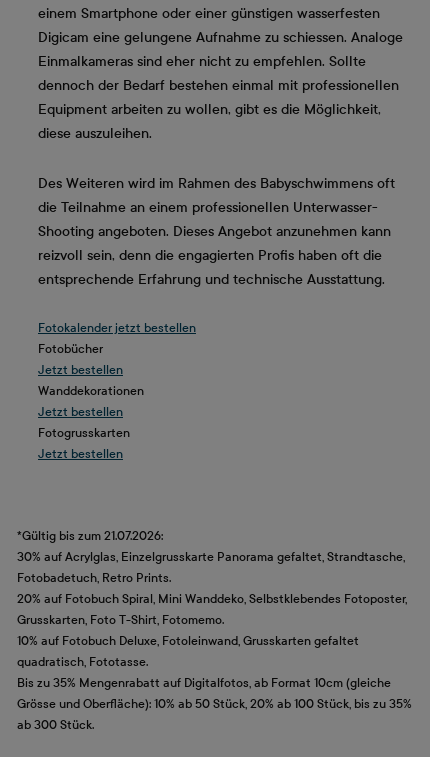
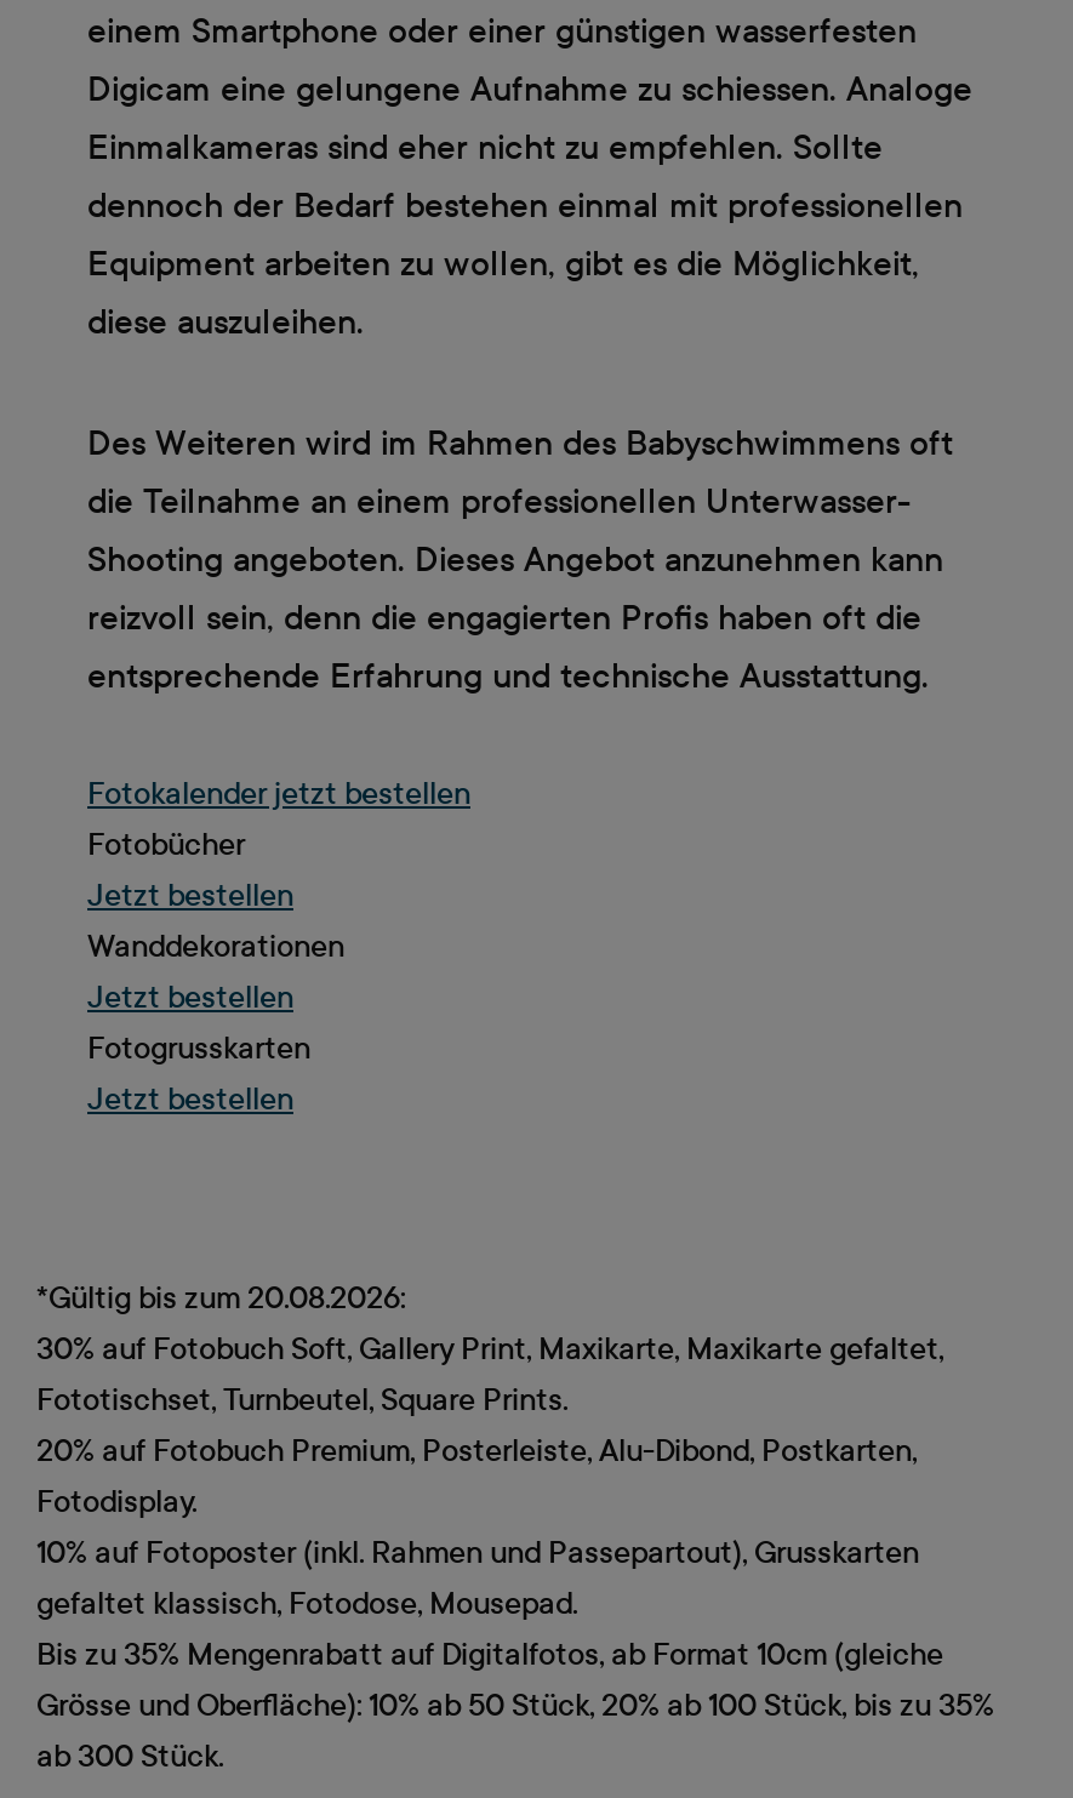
[17,529,163,543] *Gültig bis zum 21.07.2026: -> [36,1281,405,1314] *Gültig bis zum 20.08.2026:
[17,550,405,564] 30% auf Acrylglas, Einzelgrusskarte Panorama gefaltet, Strandtasche, -> [36,1331,943,1365] 30% auf Fotobuch Soft, Gallery Print, Maxikarte, Maxikarte gefaltet,
[17,571,171,585] Fotobadetuch, Retro Prints. -> [36,1382,567,1416] Fototischset, Turnbeutel, Square Prints.
[17,592,407,606] 20% auf Fotobuch Spiral, Mini Wanddeko, Selbstklebendes Fotoposter, -> [36,1433,917,1467] 20% auf Fotobuch Premium, Posterleiste, Alu-Dibond, Postkarten,
[17,613,224,627] Grusskarten, Foto T-Shirt, Fotomemo. -> [36,1484,196,1518] Fotodisplay.
[17,634,359,648] 10% auf Fotobuch Deluxe, Fotoleinwand, Grusskarten gefaltet -> [36,1535,919,1569] 10% auf Fotoposter (inkl. Rahmen und Passepartout), Grusskarten
[17,655,148,669] quadratisch, Fototasse. -> [36,1586,577,1620] gefaltet klassisch, Fotodose, Mousepad.

